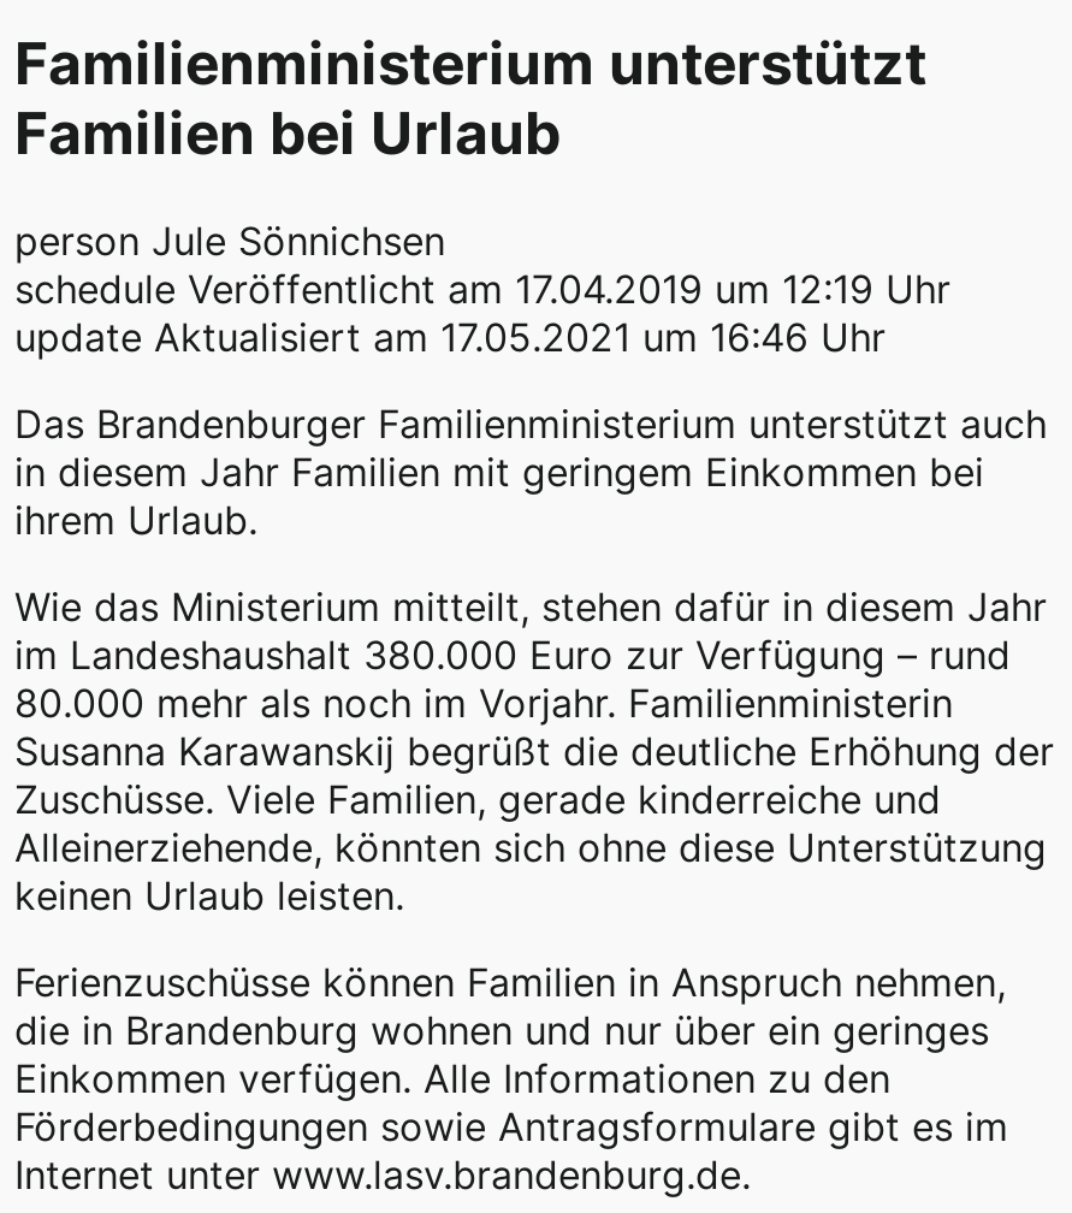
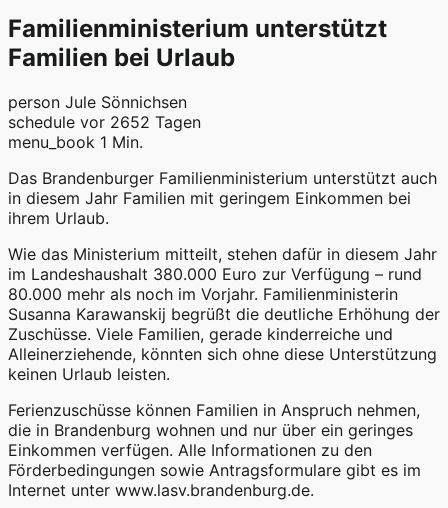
[14,264,950,361] schedule Veröffentlicht am 17.04.2019 um 12:19 Uhr | update Aktualisiert am 17.05.2021 um 16:46 Uhr -> [8,112,201,152] schedule vor 2652 Tagen | menu_book 1 Min.

